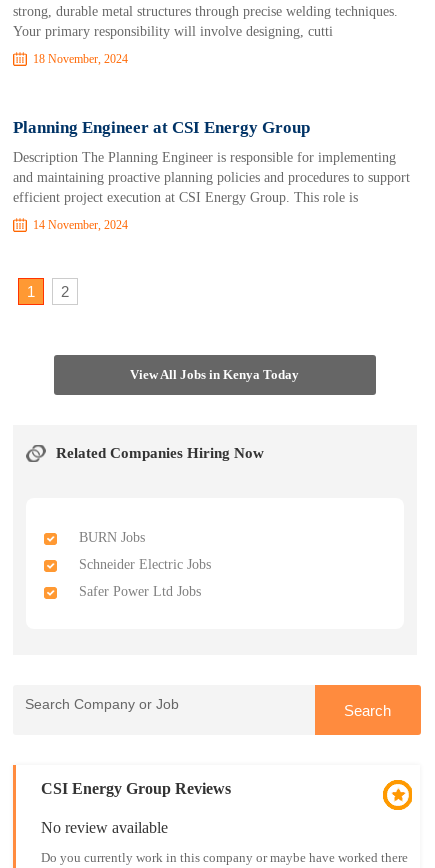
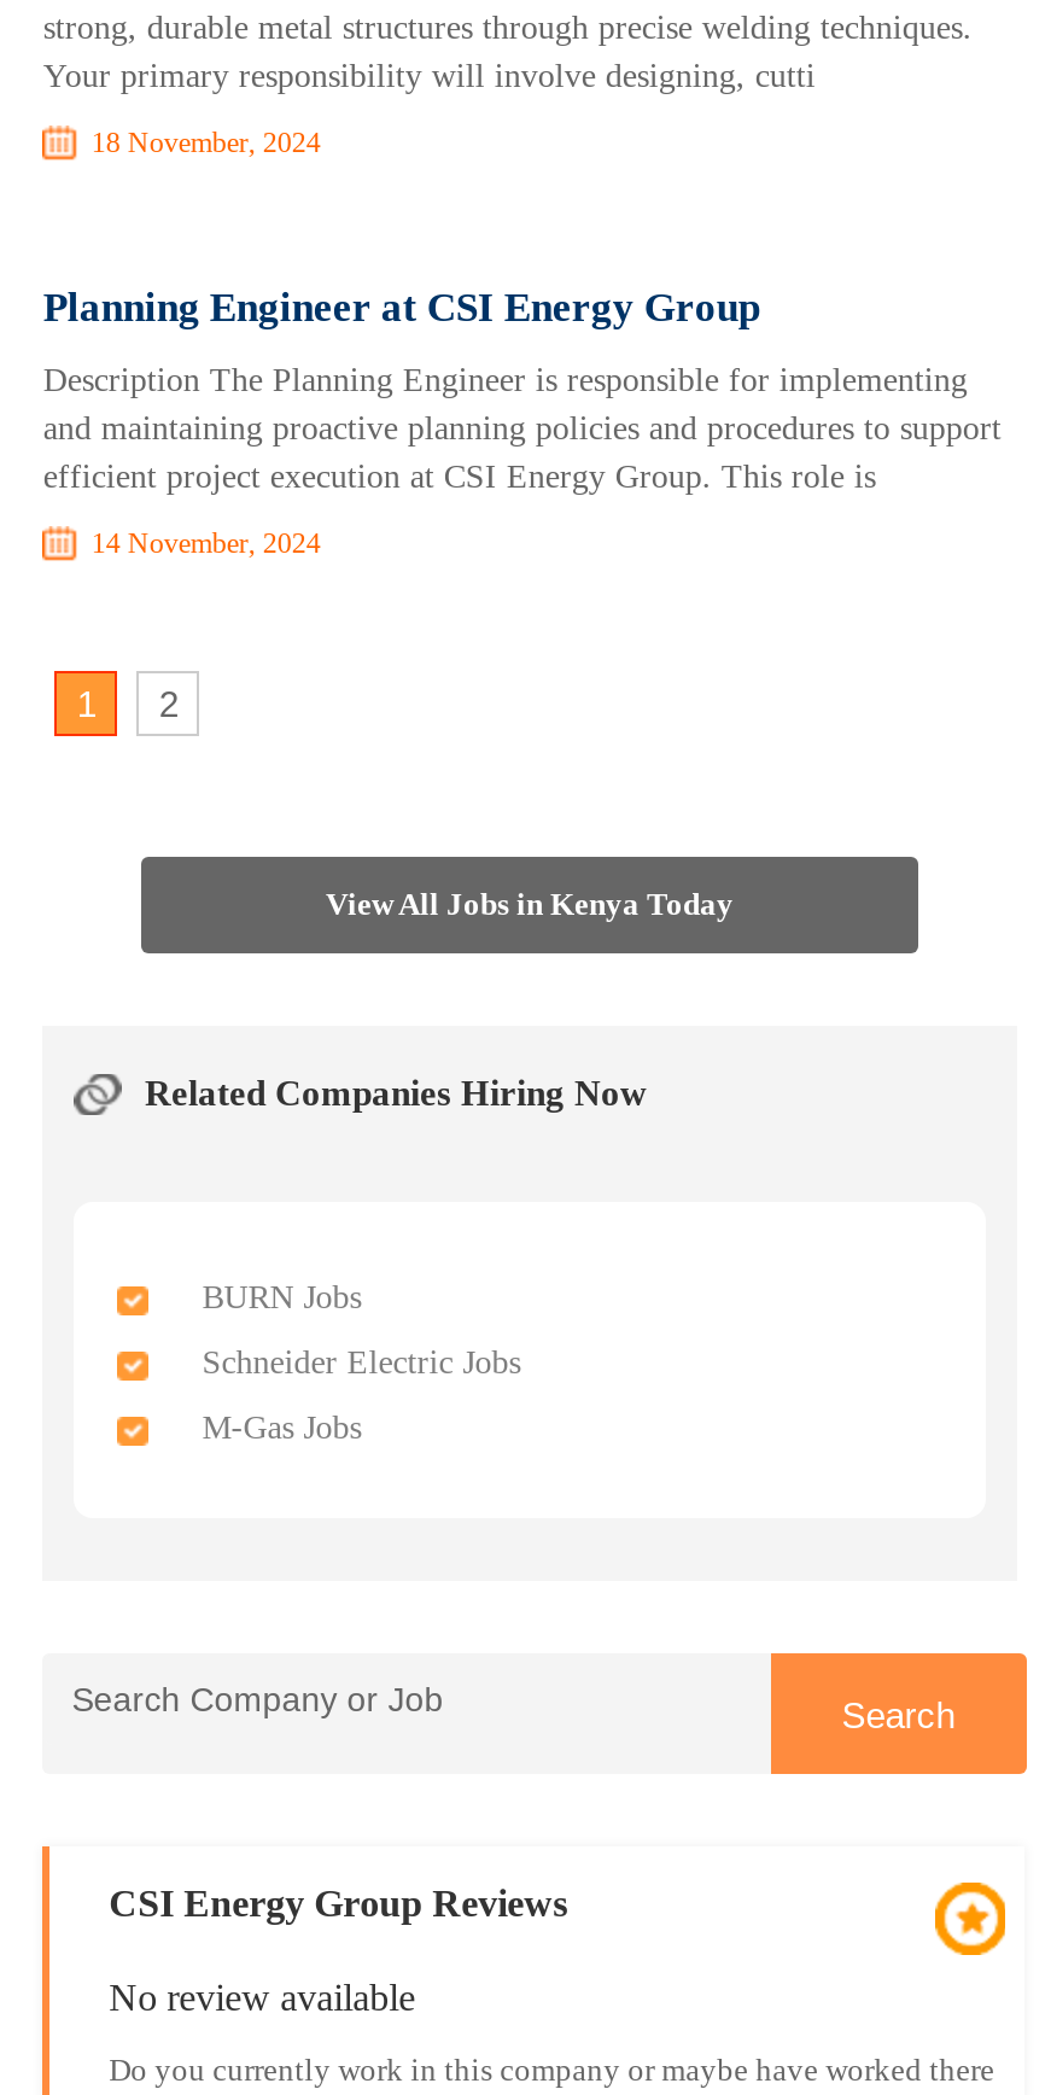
[79,584,201,599] Safer Power Ltd Jobs -> [202,1410,362,1446] M-Gas Jobs

